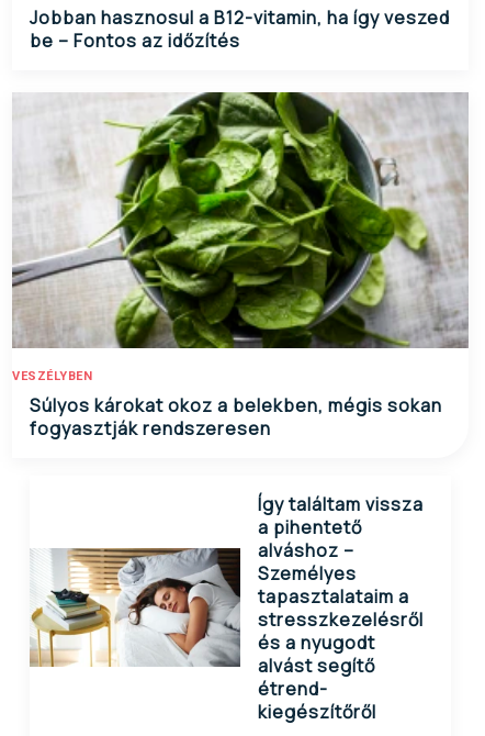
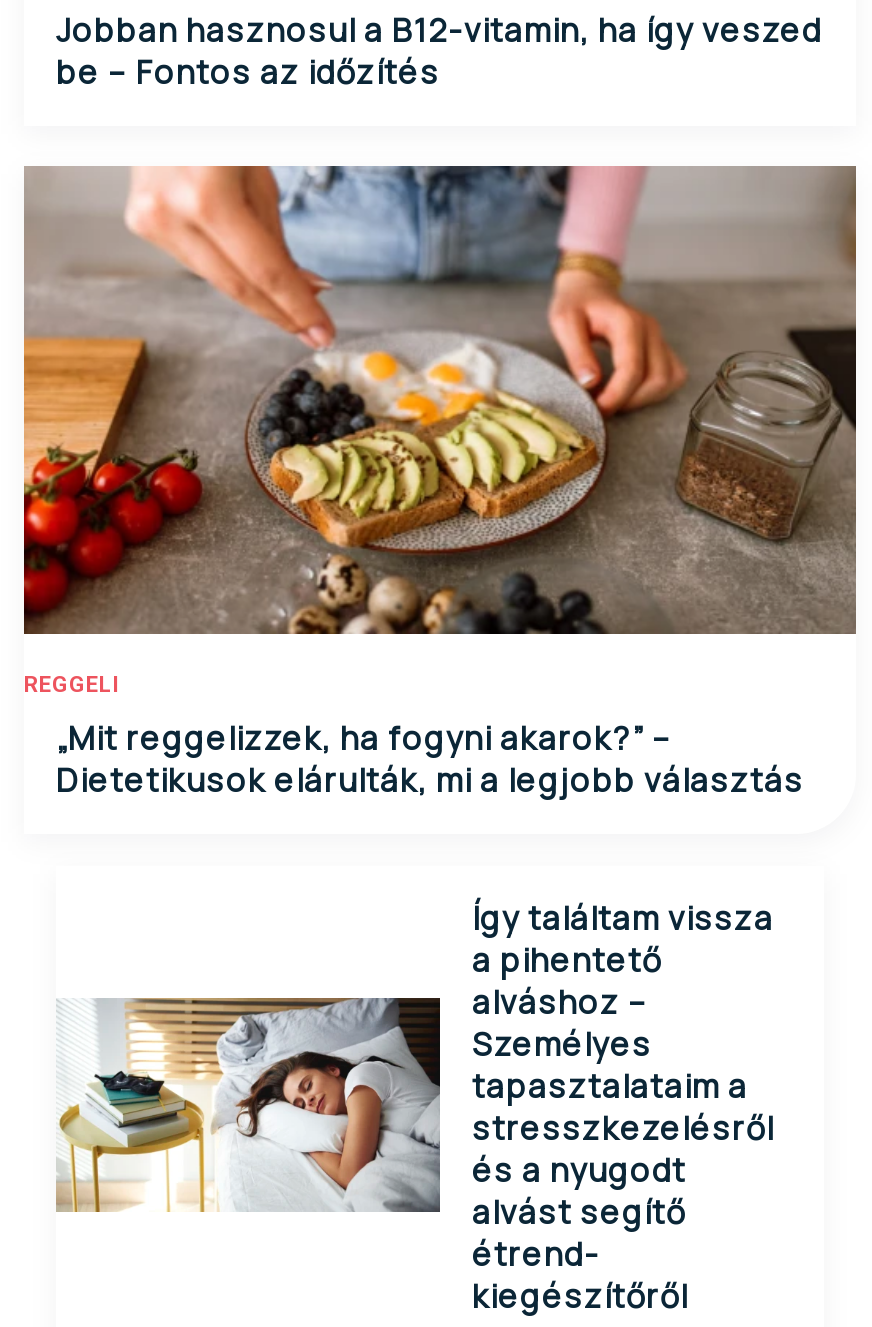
[11,91,469,441] [image] | VESZÉLYBEN | Súlyos károkat okoz a belekben, mégis sokan | fogyasztják rendszeresen -> [22,165,858,801] [image] | REGGELI | „Mit reggelizzek, ha fogyni akarok?” – | Dietetikusok elárulták, mi a legjobb választás

